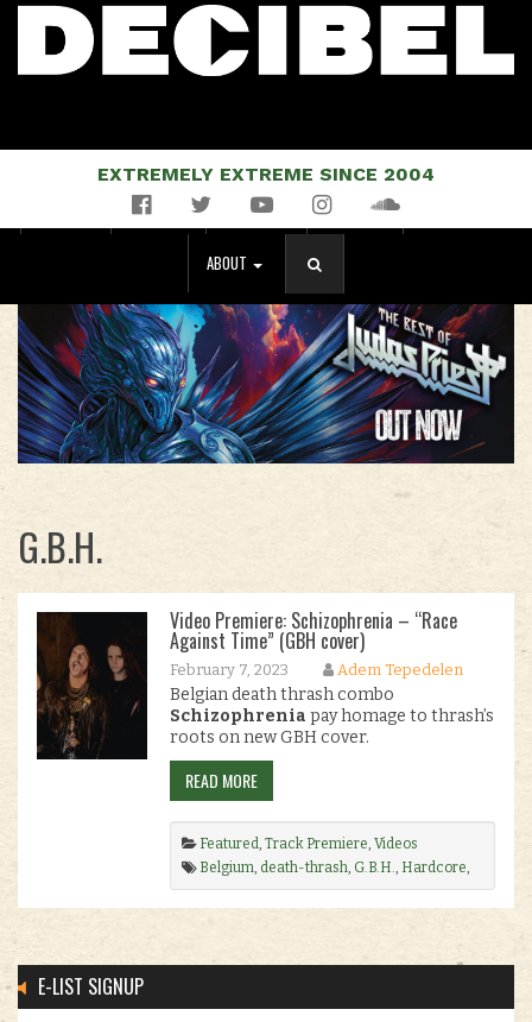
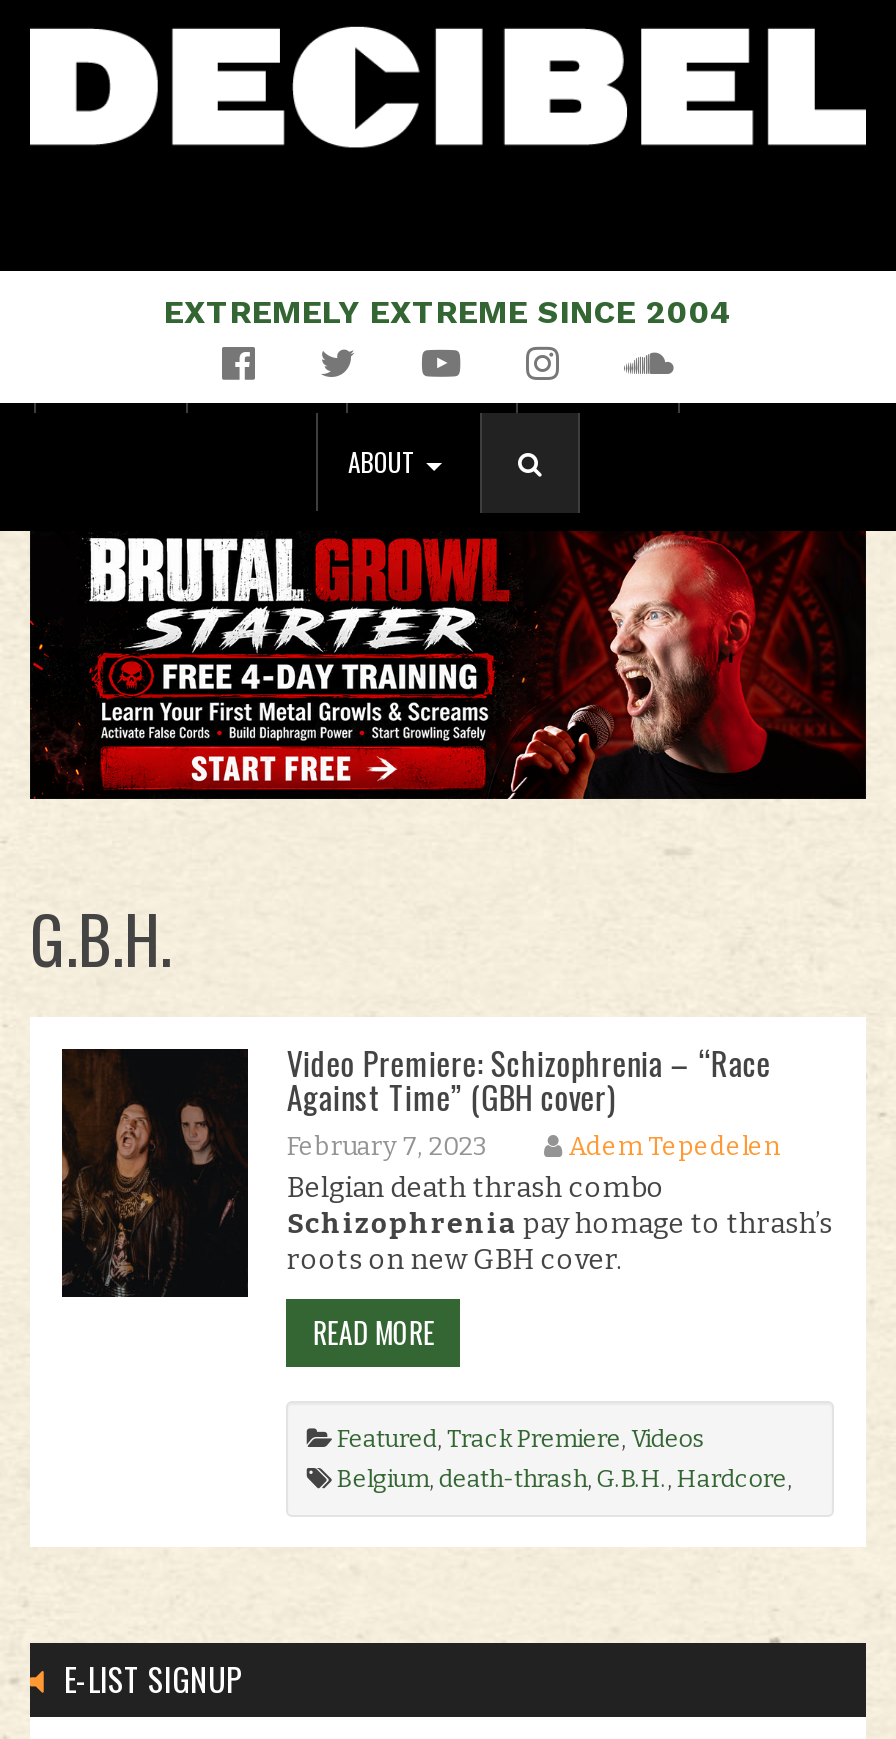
[17,303,508,465] [image] -> [30,531,860,801] [image]

